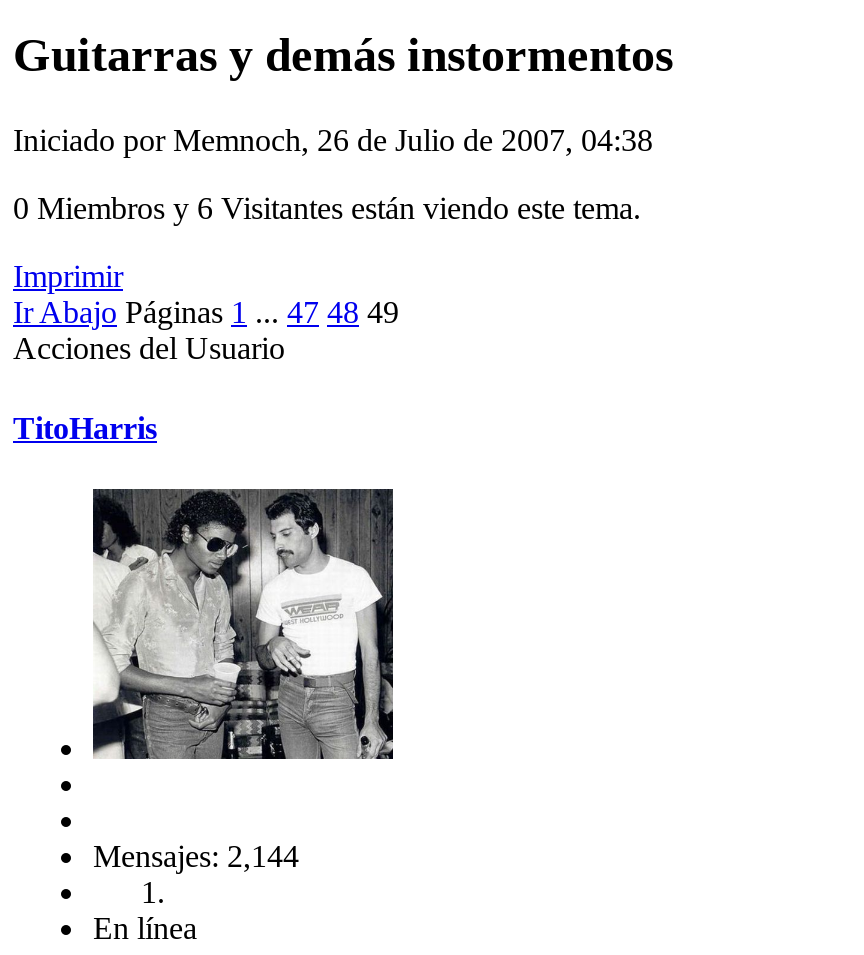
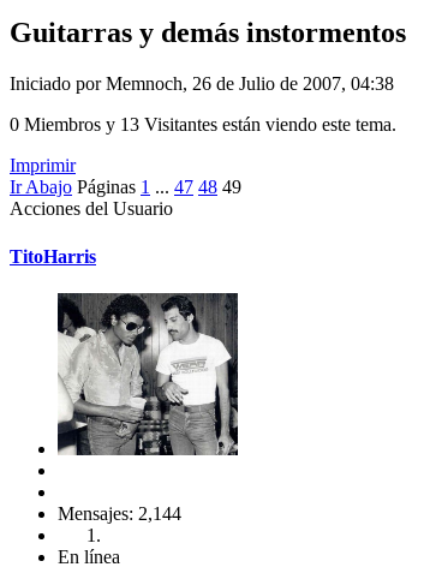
[13,192,641,226] 0 Miembros y 6 Visitantes están viendo este tema. -> [10,115,396,135] 0 Miembros y 13 Visitantes están viendo este tema.

